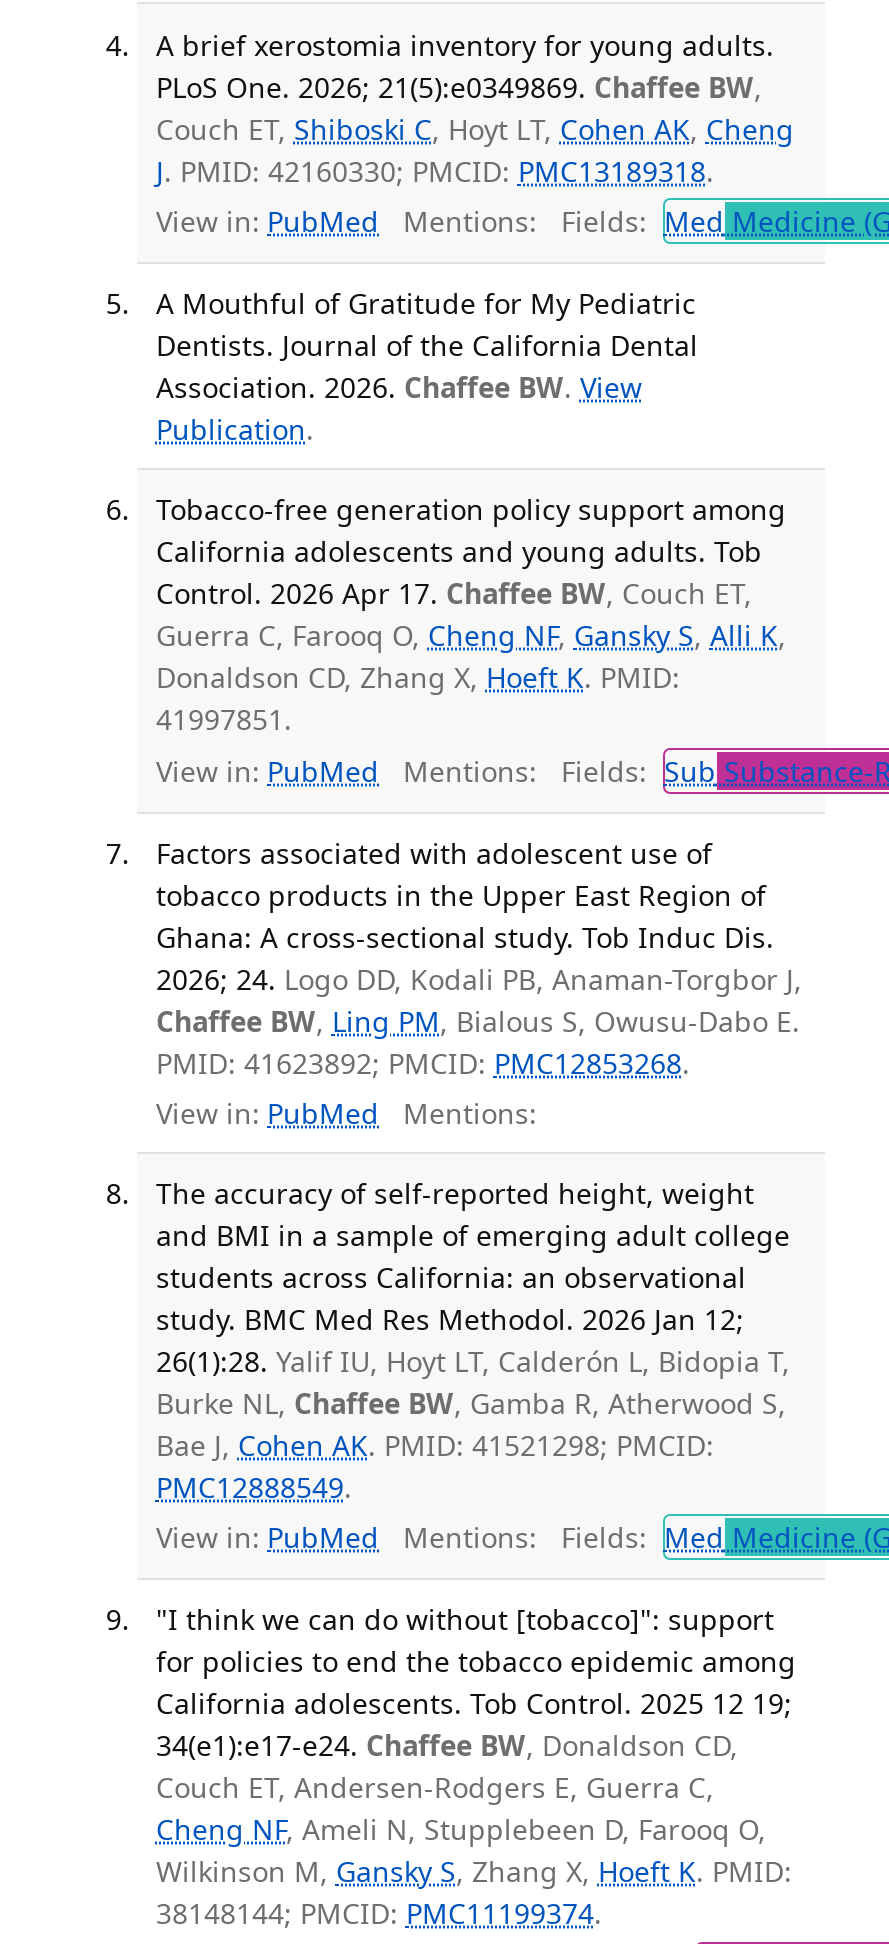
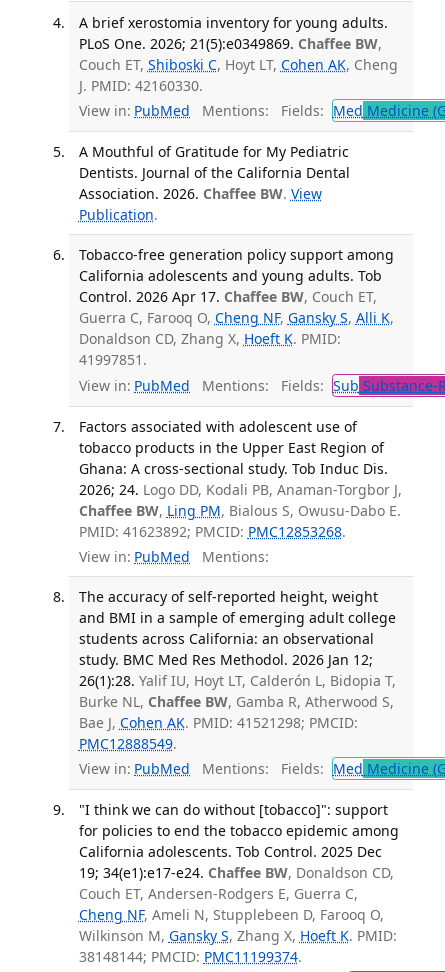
[156,151,714,189] J. PMID: 42160330; PMCID: PMC13189318. -> [78,75,202,94] J. PMID: 42160330.
[156,1685,792,1765] California adolescents. Tob Control. 2025 12 19; | 34(e1):e17-e24. Chaffee BW, Donaldson CD, -> [78,842,393,882] California adolescents. Tob Control. 2025 Dec | 19; 34(e1):e17-e24. Chaffee BW, Donaldson CD,

